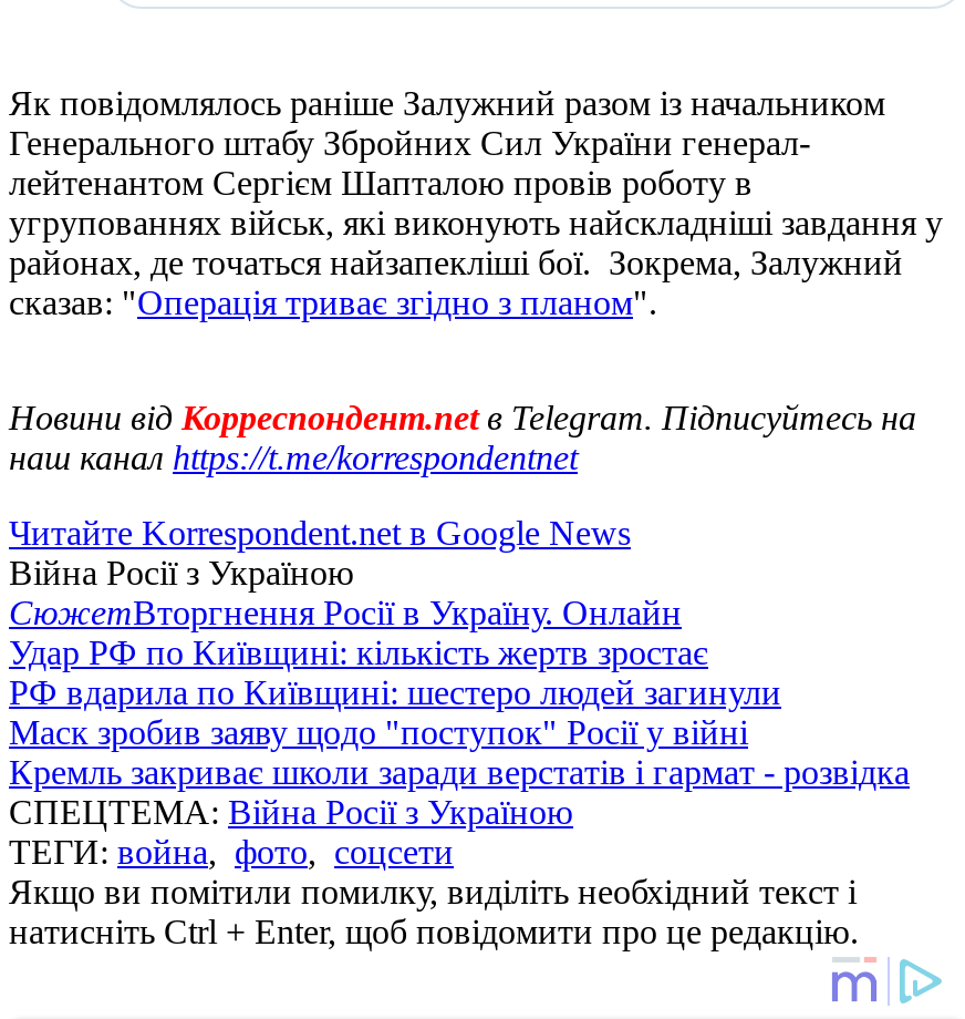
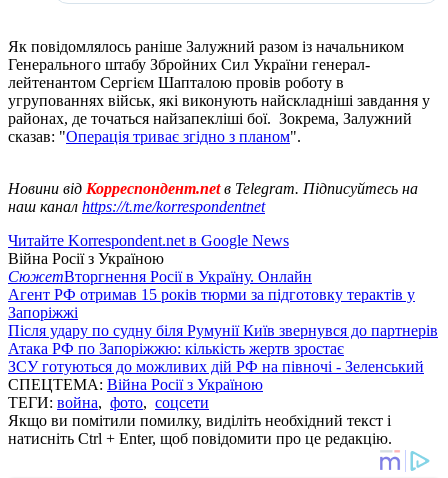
[9,633,910,790] Удар РФ по Київщині: кількість жертв зростає | РФ вдарила по Київщині: шестеро людей загинули | Маск зробив заяву щодо "поступок" Росії у війні | Кремль закриває школи заради верстатів і гармат - розвідка -> [8,286,438,375] Агент РФ отримав 15 років тюрми за підготовку терактів у | Запоріжжі | Після удару по судну біля Румунії Київ звернувся до партнерів | Атака РФ по Запоріжжю: кількість жертв зростає | ЗСУ готуються до можливих дій РФ на півночі - Зеленський

